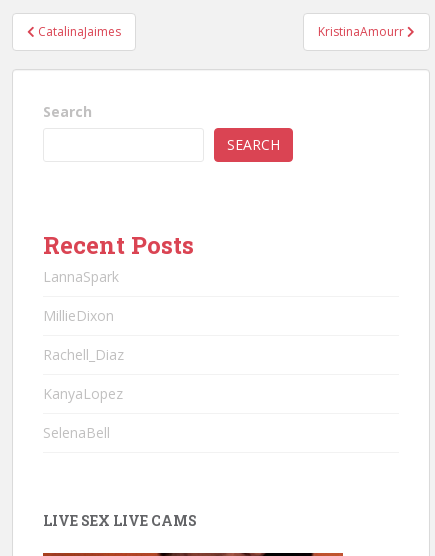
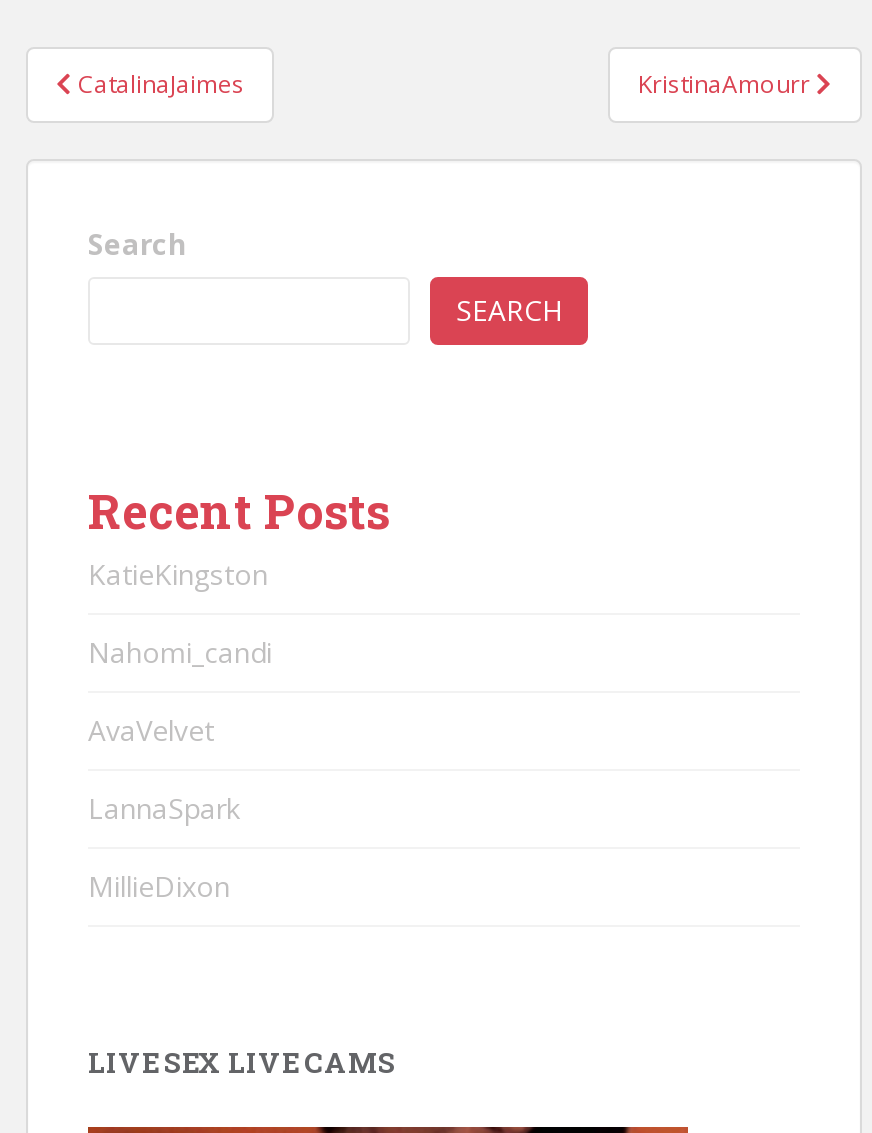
none -> [88,555,272,749] KatieKingston | Nahomi_candi | AvaVelvet
moved [43,267,119,325] -> [88,789,240,905]: LannaSpark | MillieDixon
[43,345,124,442] Rachell_Diaz | KanyaLopez | SelenaBell -> none

